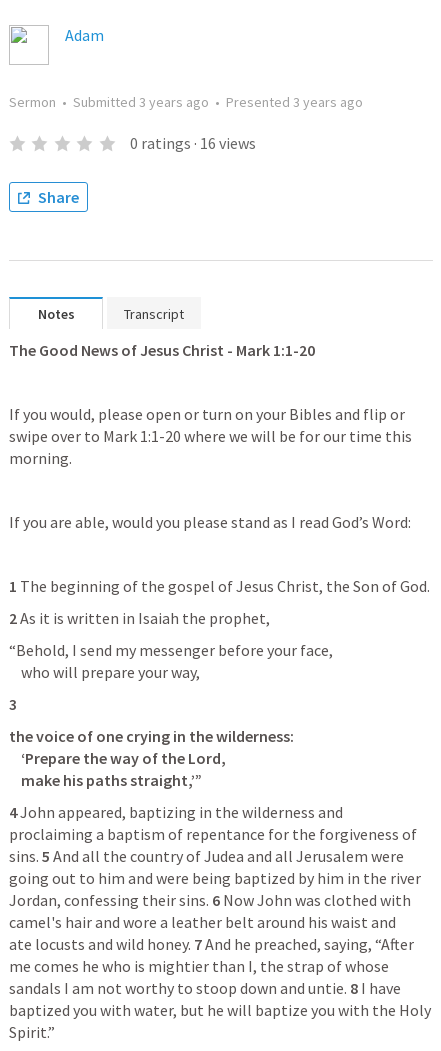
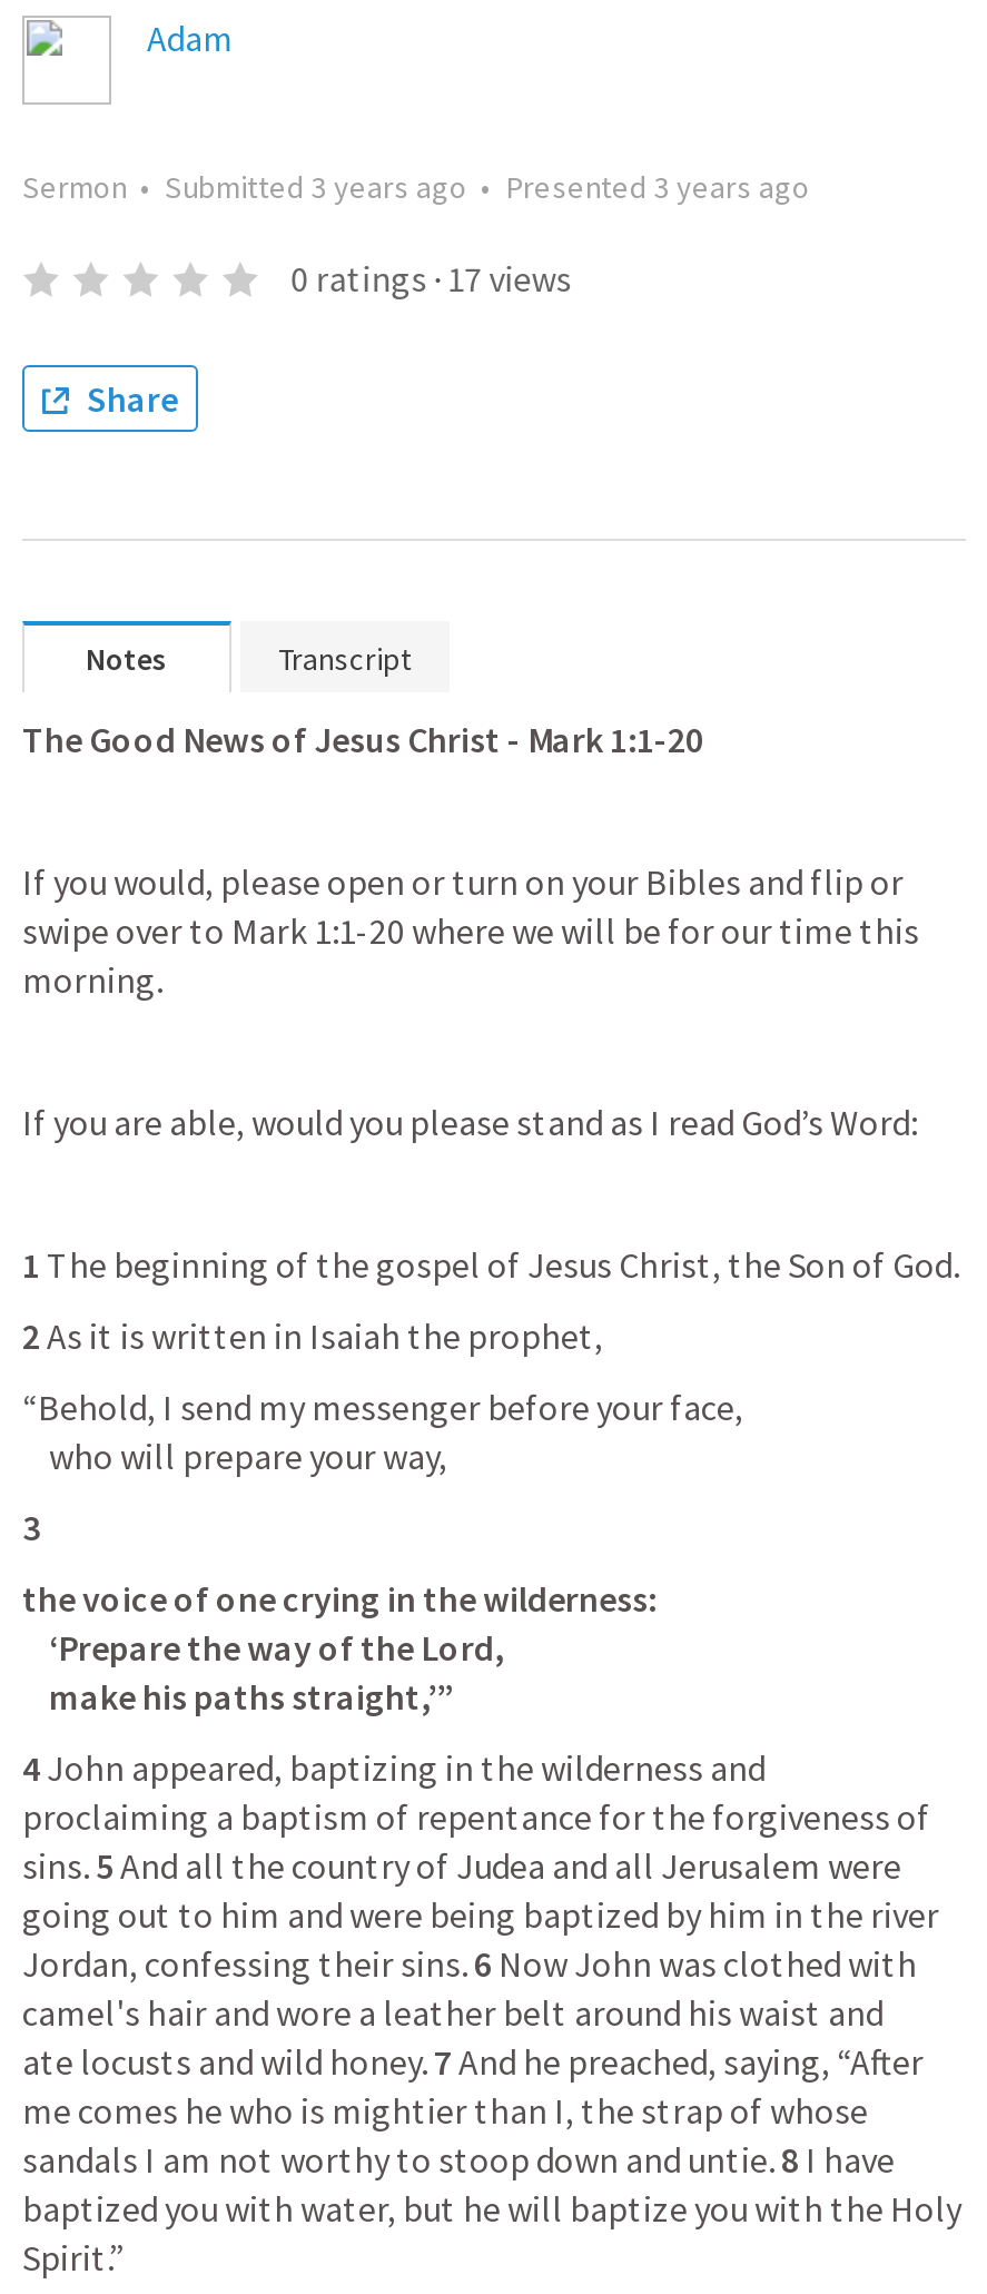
[130,133,256,153] 0 ratings · 16 views -> [291,256,571,301] 0 ratings · 17 views

